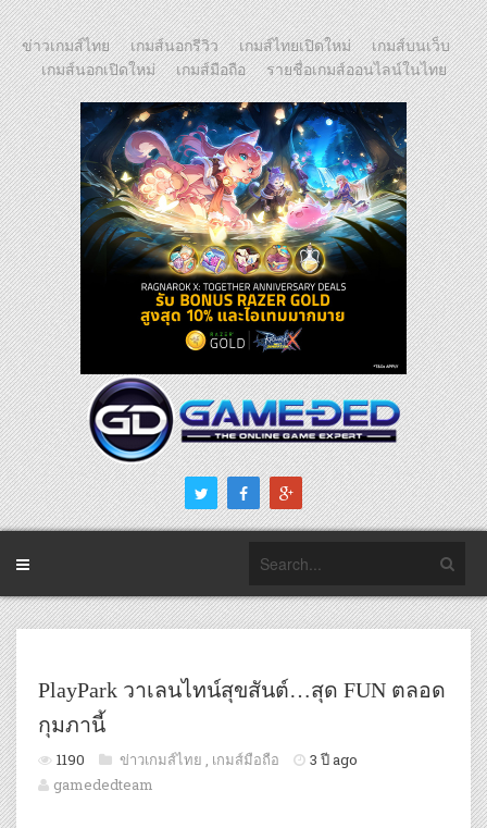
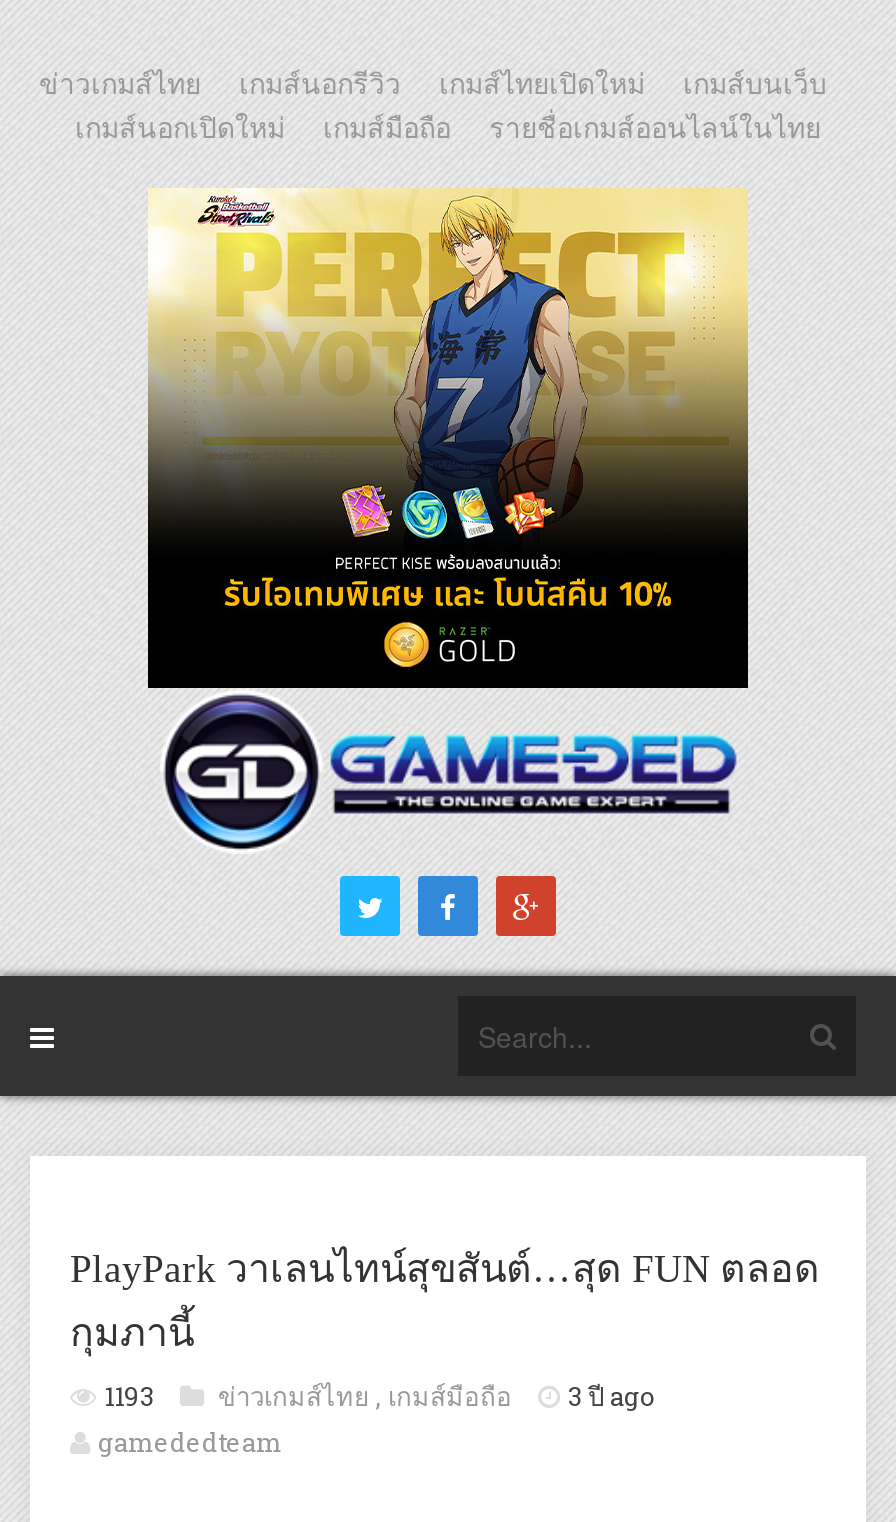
[79,101,408,369] [image] -> [148,188,750,676] [image]
[57,749,85,769] 1190 -> [104,1377,154,1413] 1193

